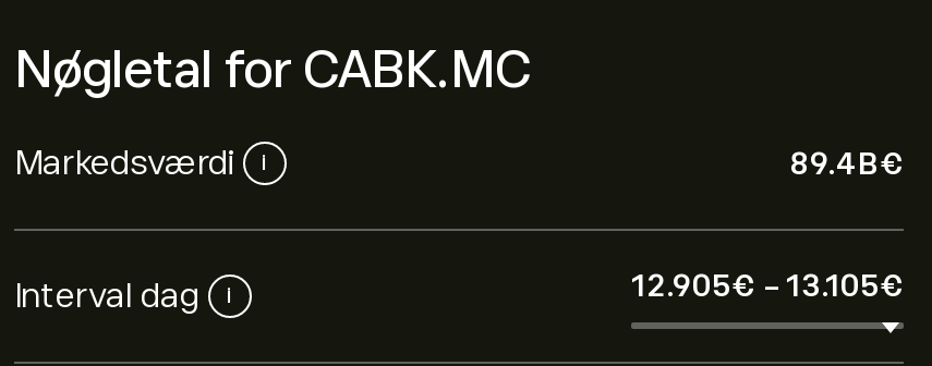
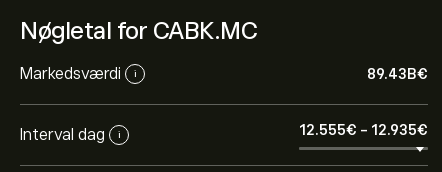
[790,146,904,181] 89.4B€ -> [367,66,428,82] 89.43B€
[631,267,904,302] 12.905€- 13.105€ -> [299,121,428,137] 12.555€- 12.935€

